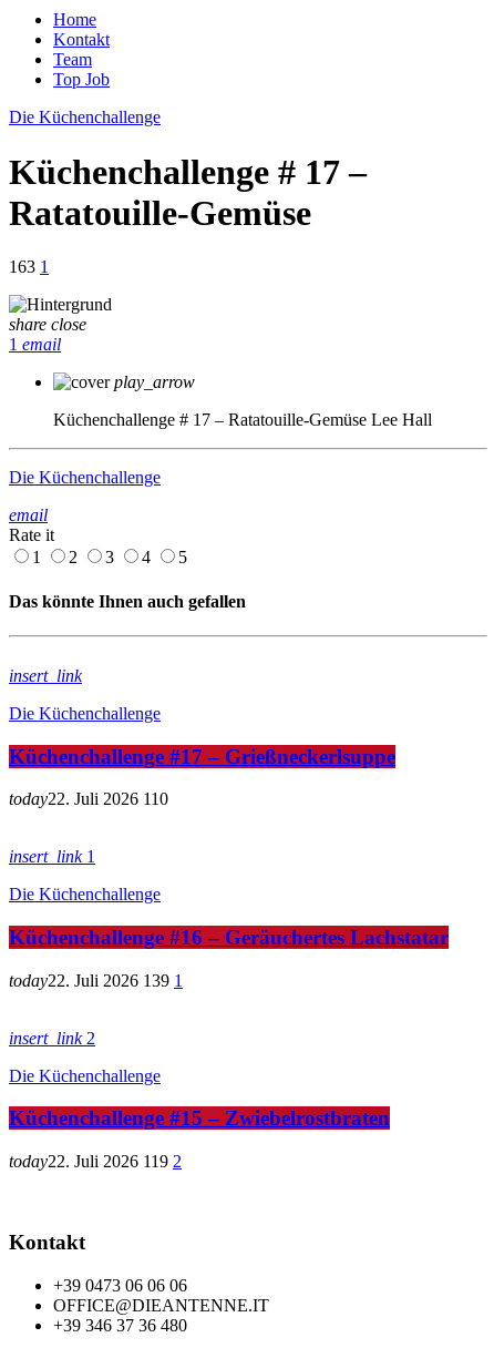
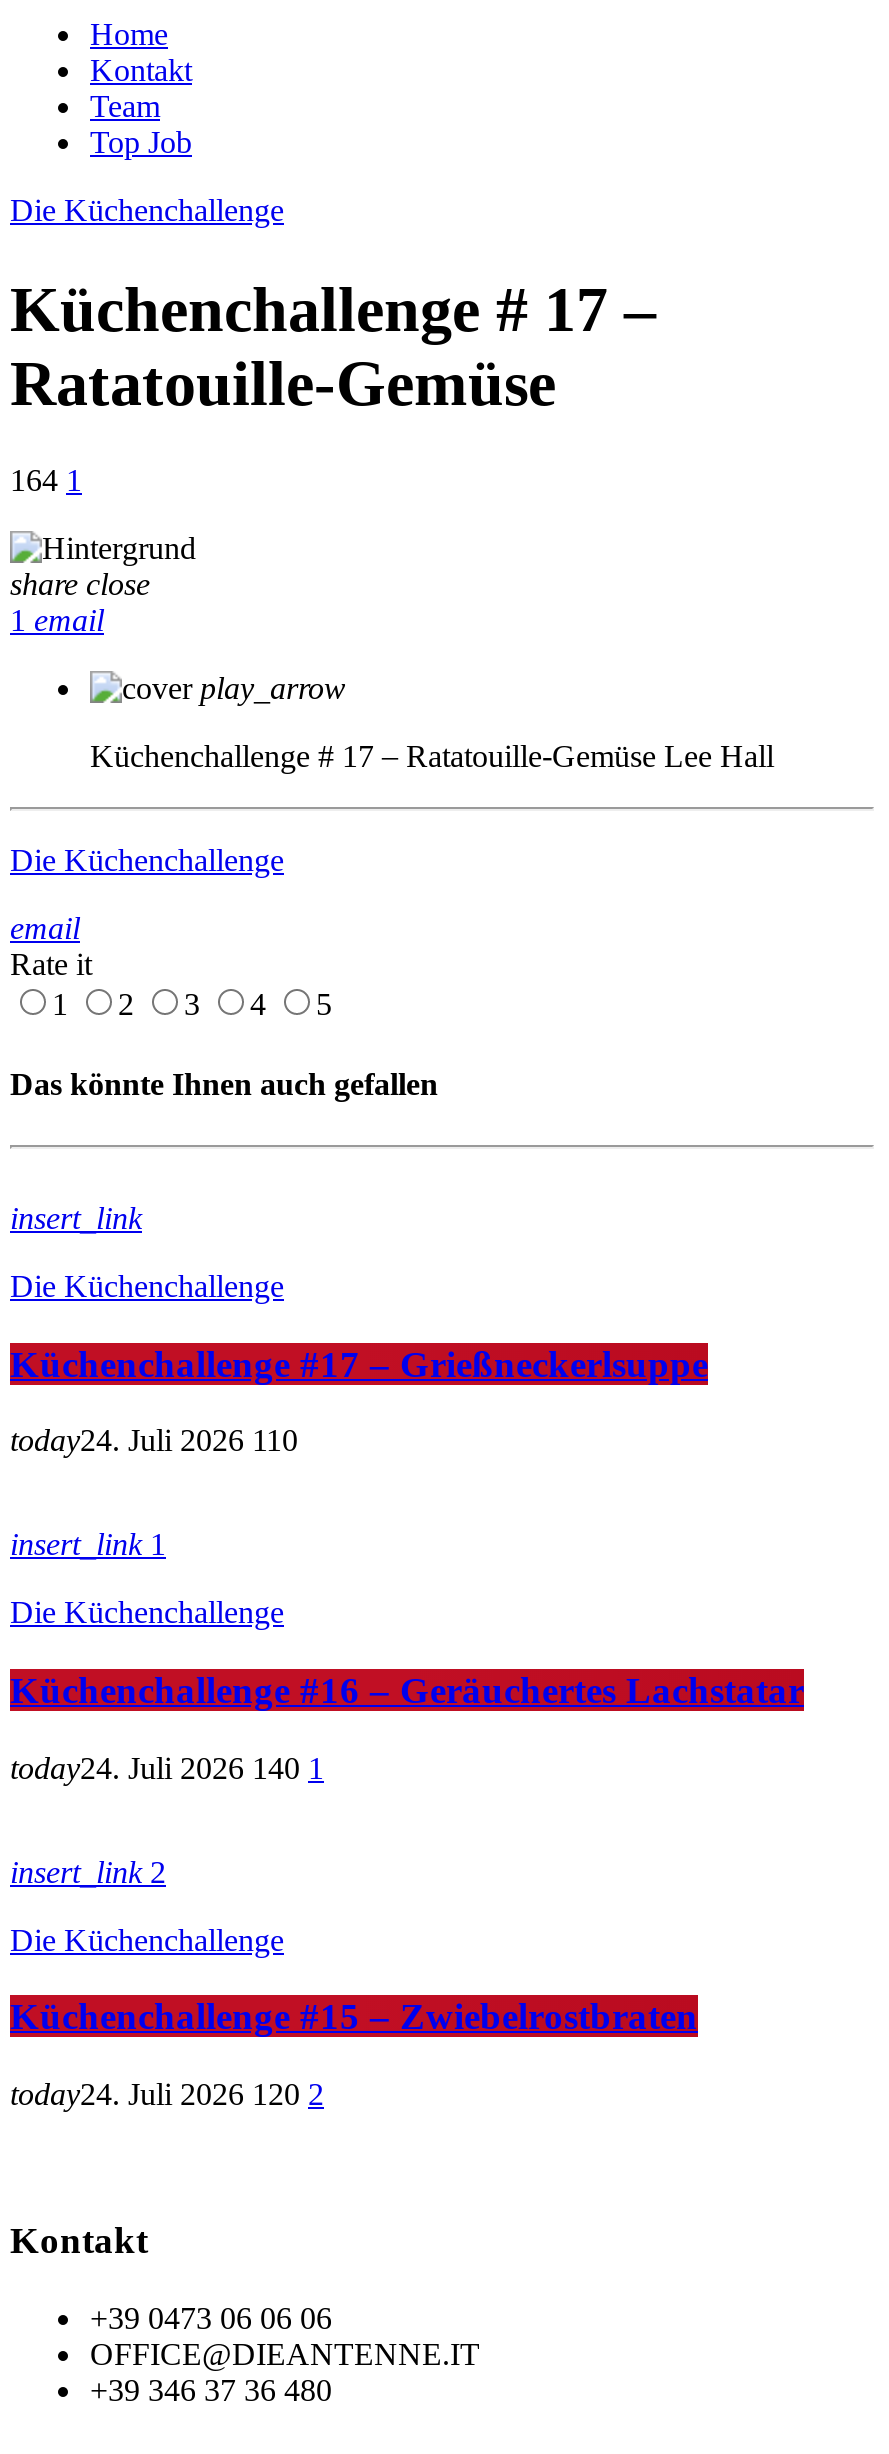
[9,257,49,276] 163 1 -> [10,463,82,497] 164 1
[9,790,168,808] today22. Juli 2026 110 -> [10,1423,298,1457] today24. Juli 2026 110
[9,971,183,990] today22. Juli 2026 139 1 -> [10,1750,324,1784] today24. Juli 2026 140 1
[9,1152,182,1171] today22. Juli 2026 119 2 -> [10,2077,324,2111] today24. Juli 2026 120 2

